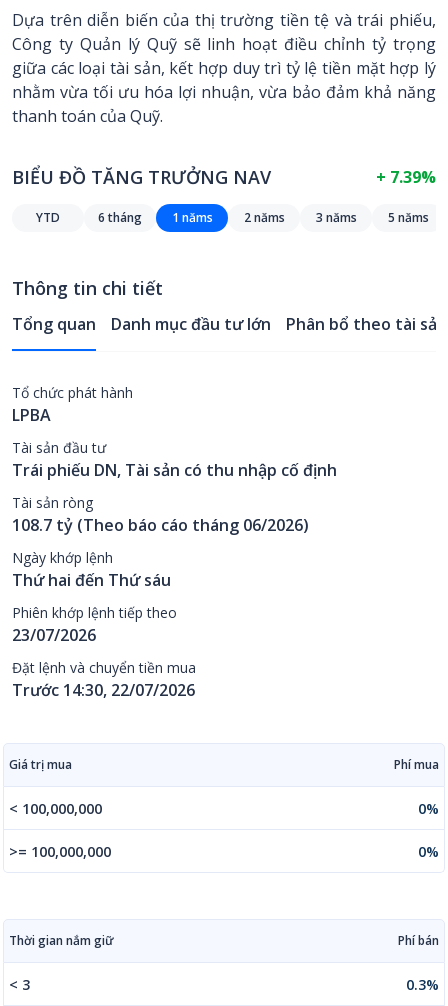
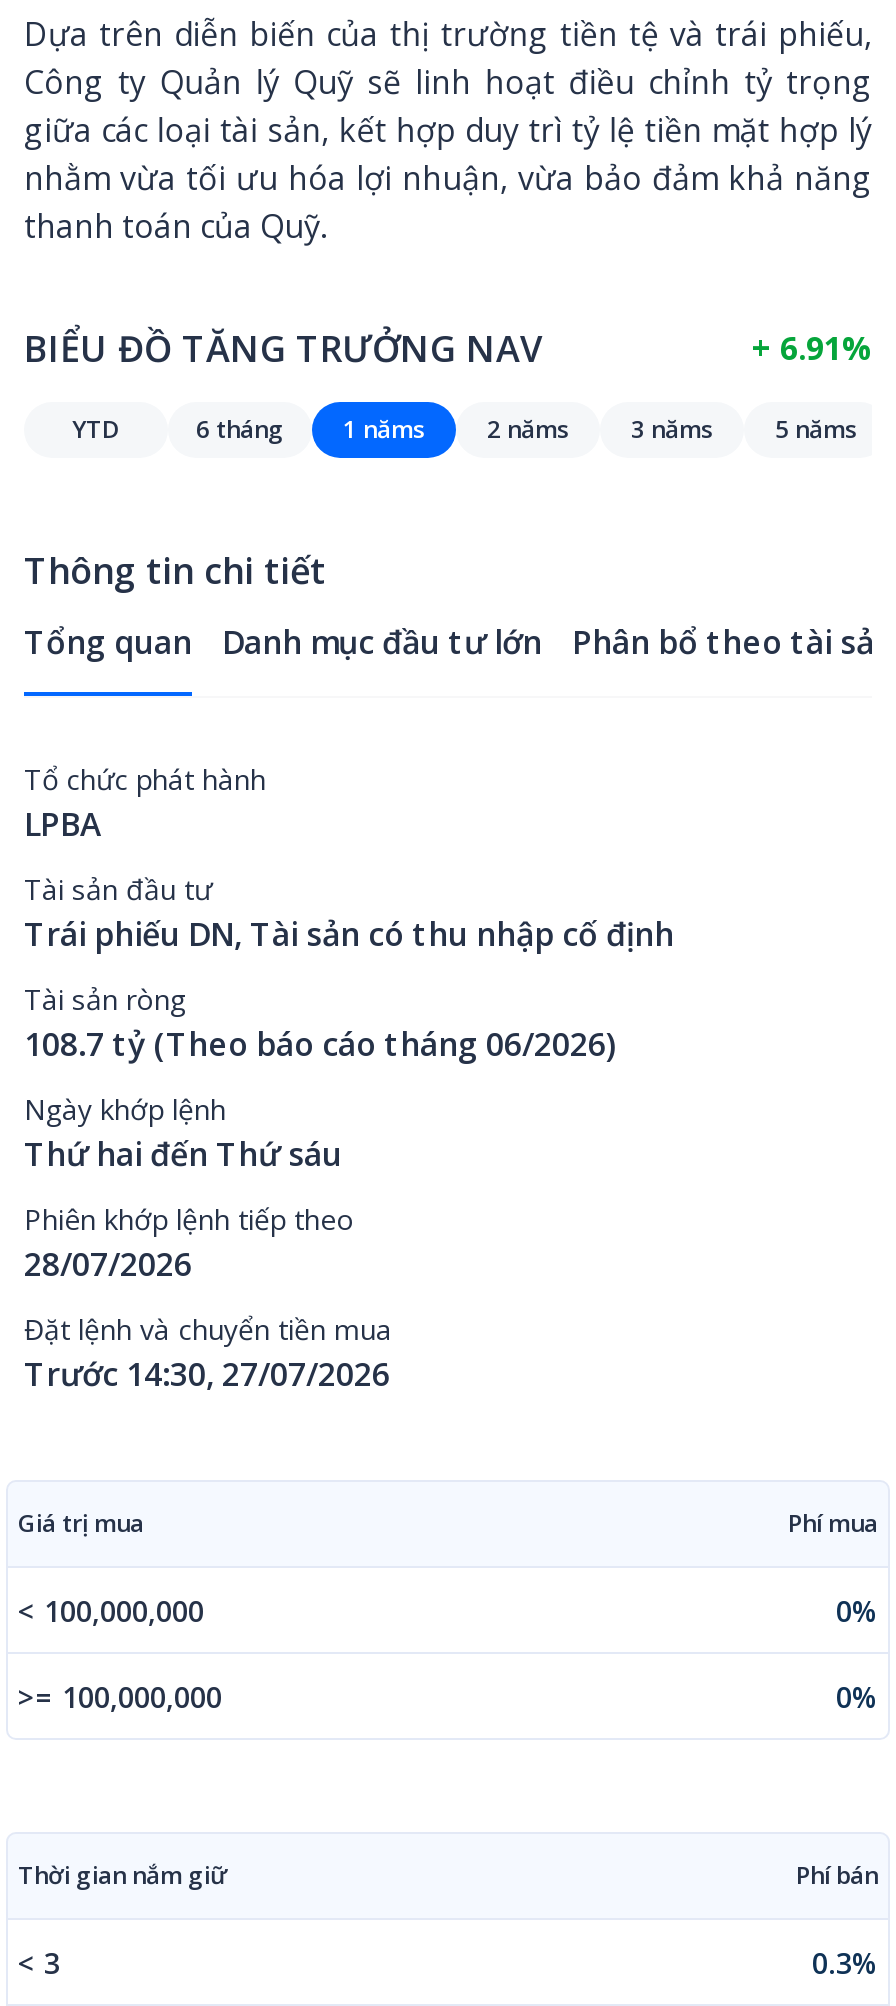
[376,166,436,188] + 7.39% -> [752,326,872,370] + 6.91%
[12,624,96,646] 23/07/2026 -> [24,1242,192,1286] 28/07/2026
[12,679,195,701] Trước 14:30, 22/07/2026 -> [24,1352,390,1396] Trước 14:30, 27/07/2026

